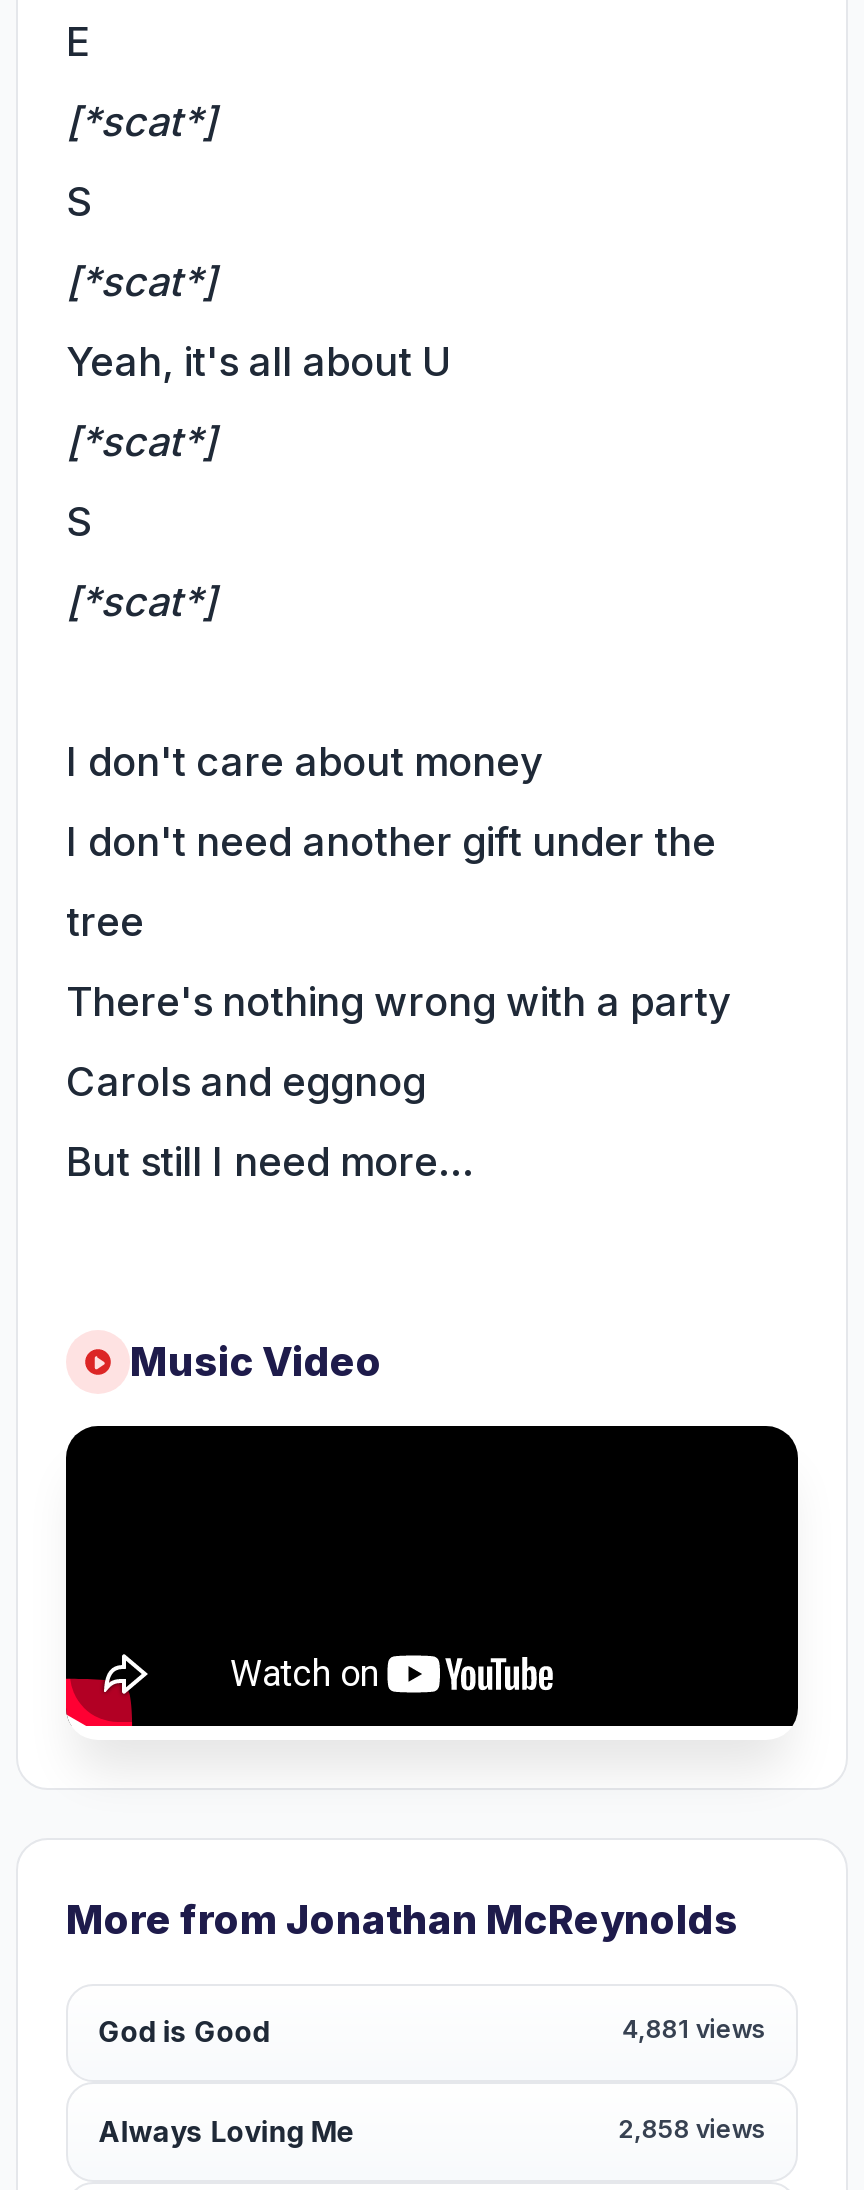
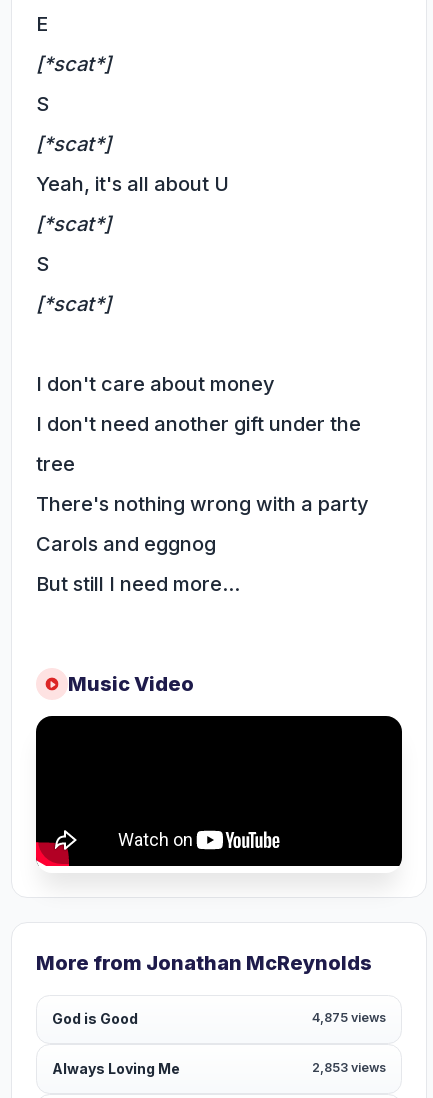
[622,2015,766,2045] 4,881 views -> [312,1010,386,1025] 4,875 views
[618,2114,766,2144] 2,858 views -> [312,1060,386,1075] 2,853 views

